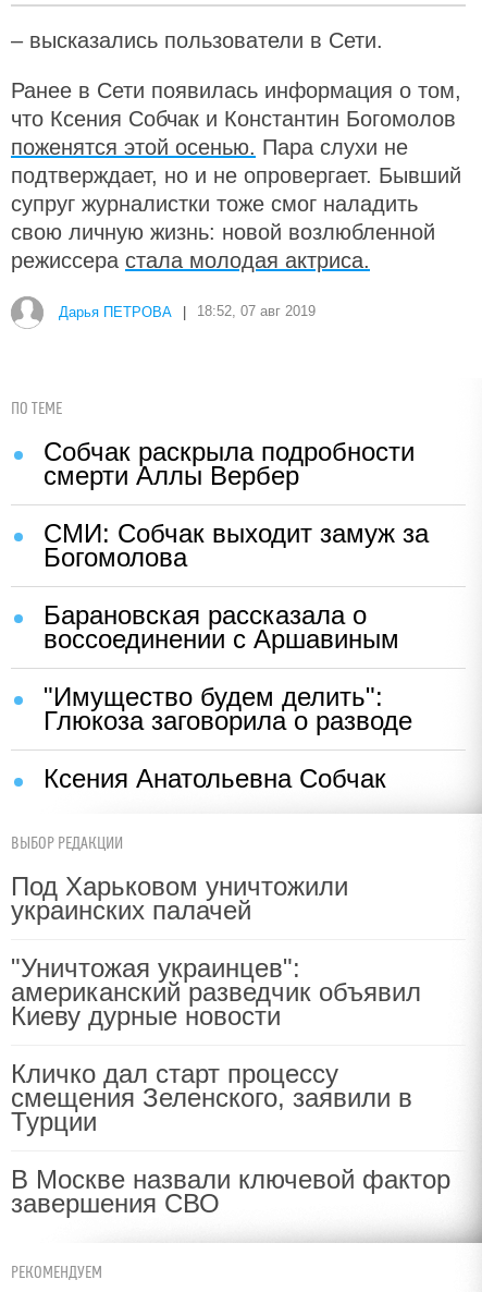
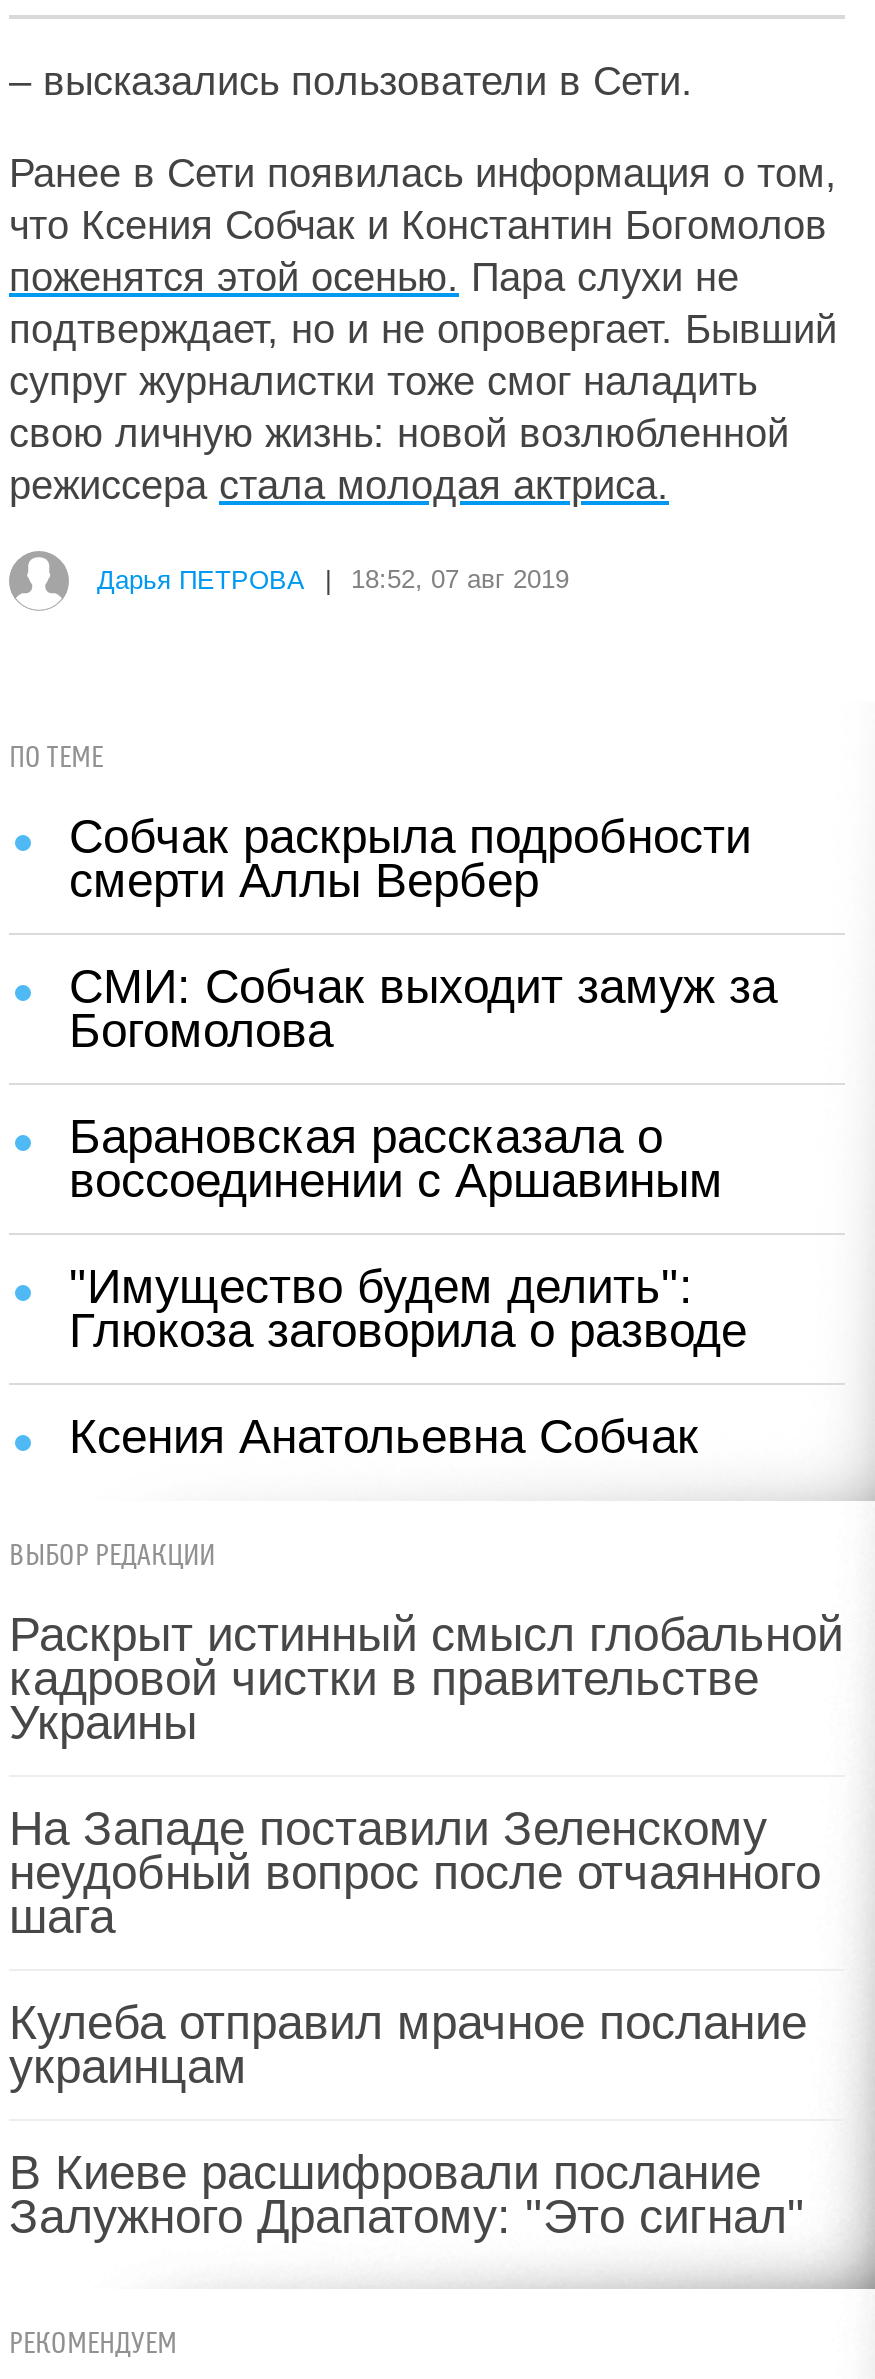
[11,872,348,925] Под Харьковом уничтожили | украинских палачей -> [9,1607,843,1749] Раскрыт истинный смысл глобальной | кадровой чистки в правительстве | Украины
[11,953,421,1031] "Уничтожая украинцев": | американский разведчик объявил | Киеву дурные новости -> [9,1801,821,1943] На Западе поставили Зеленскому | неудобный вопрос после отчаянного | шага
[11,1059,412,1136] Кличко дал старт процессу | смещения Зеленского, заявили в | Турции -> [9,1995,807,2093] Кулеба отправил мрачное послание | украинцам
[11,1165,450,1218] В Москве назвали ключевой фактор | завершения СВО -> [9,2145,805,2243] В Киеве расшифровали послание | Залужного Драпатому: "Это сигнал"

